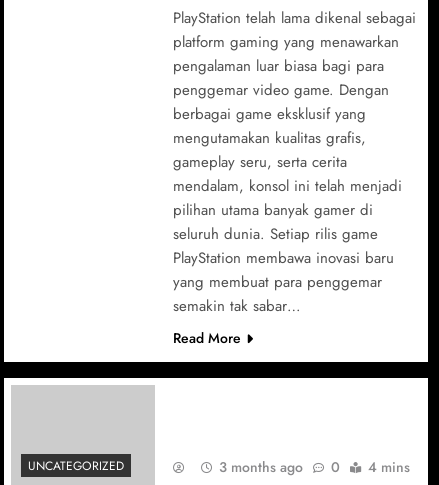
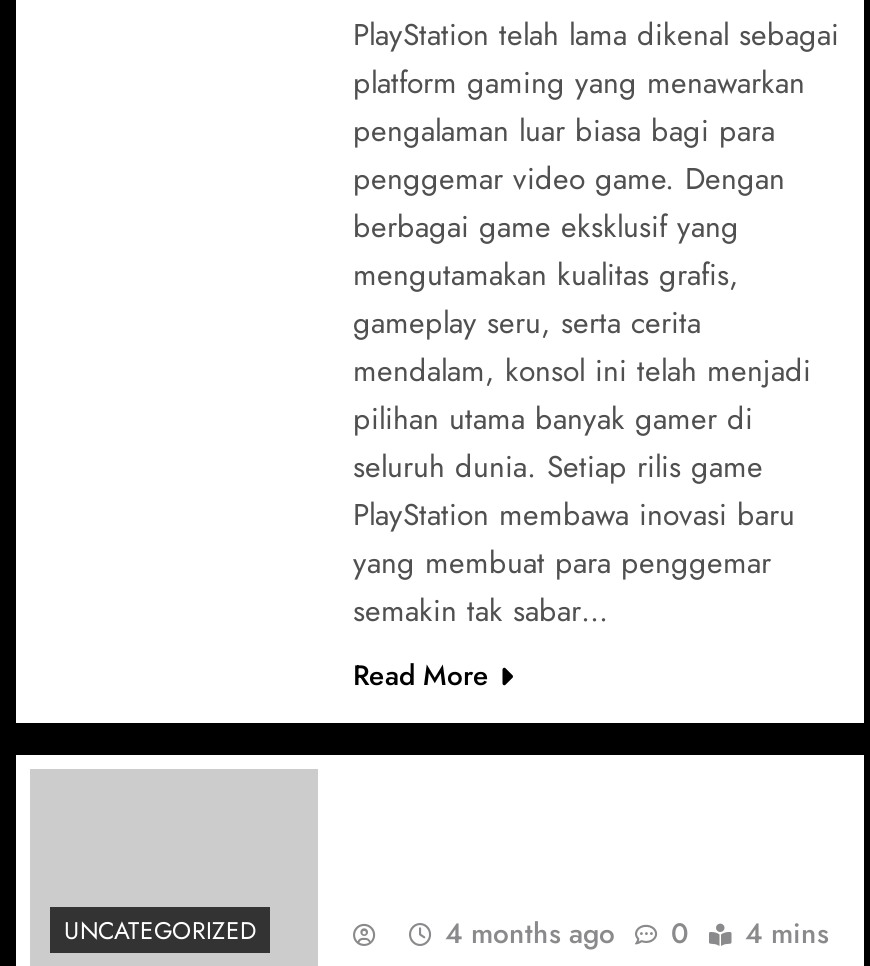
[218,457,409,477] 3 months ago 0 4 mins -> [445,912,829,952] 4 months ago 0 4 mins

